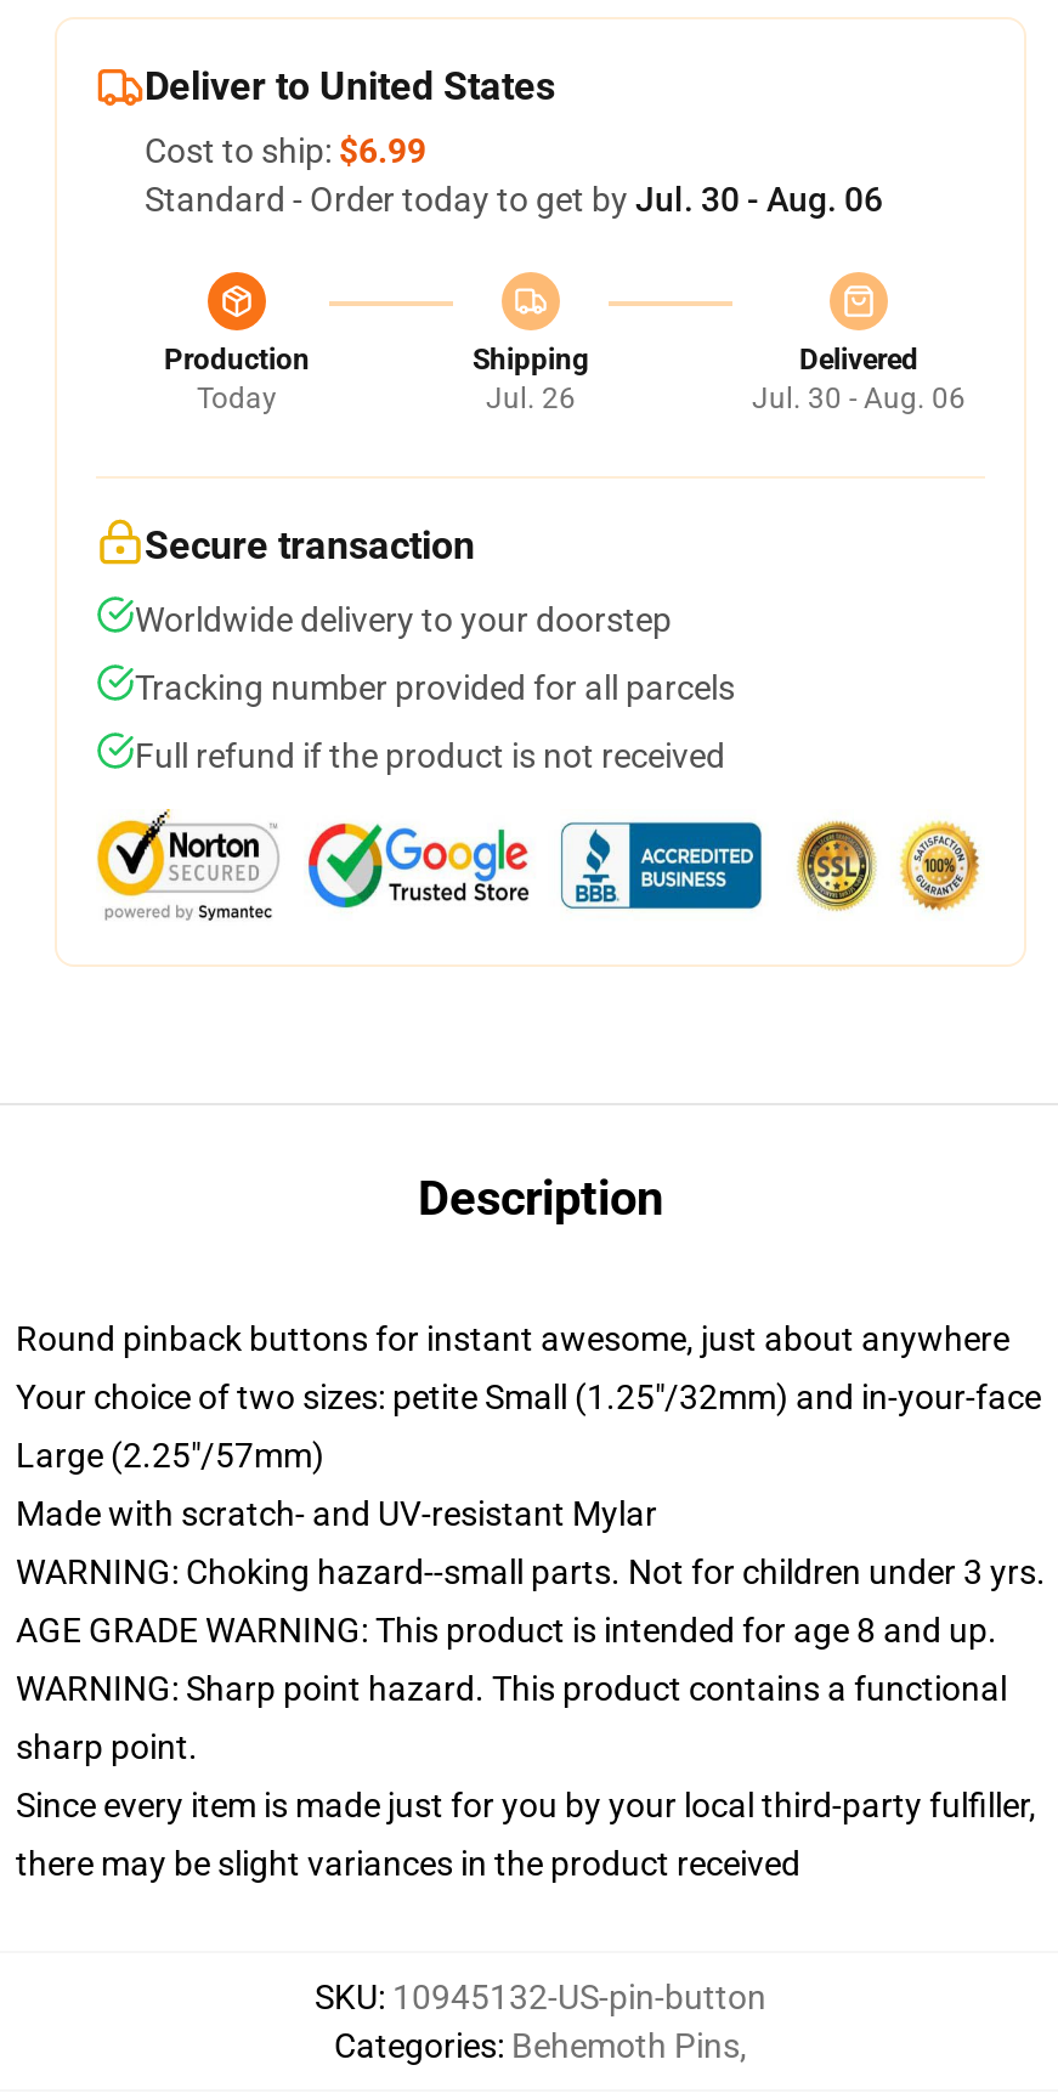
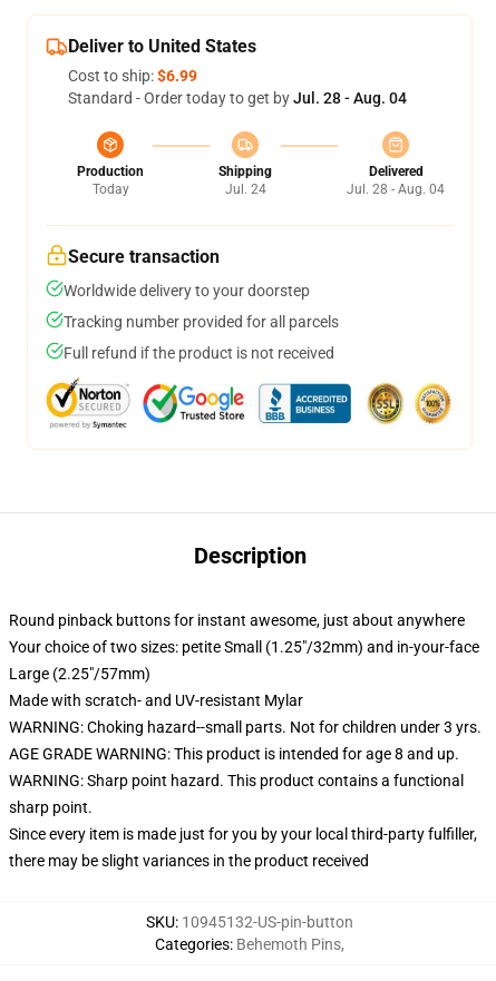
[145,180,883,219] Standard - Order today to get by Jul. 30 - Aug. 06 -> [68,89,407,107] Standard - Order today to get by Jul. 28 - Aug. 04
[486,381,576,415] Jul. 26 -> [225,182,266,197] Jul. 24
[752,381,966,415] Jul. 30 - Aug. 06 -> [347,182,445,197] Jul. 28 - Aug. 04

